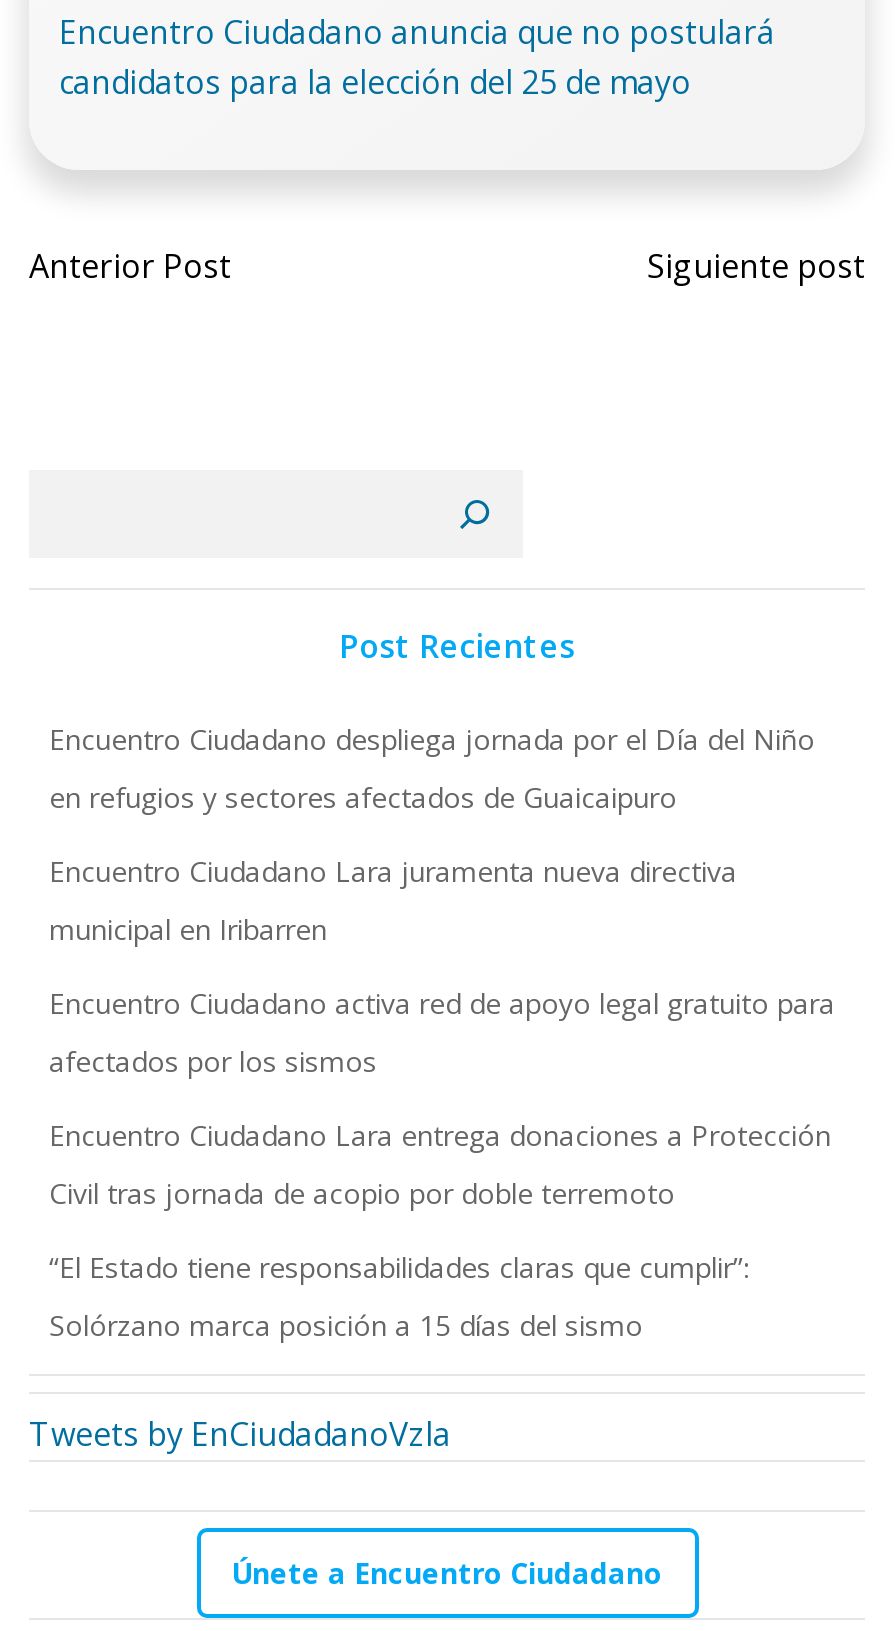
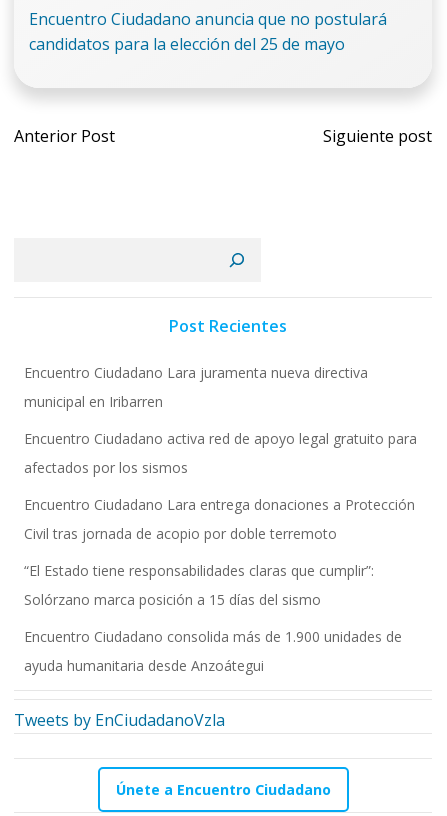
[49,720,815,816] Encuentro Ciudadano despliega jornada por el Día del Niño | en refugios y sectores afectados de Guaicaipuro -> none
moved [49,852,835,1344] -> [24,363,417,609]: Encuentro Ciudadano Lara juramenta nueva directiva | municipal en Iribarren | Encuentro Ciudadano activa red de apoyo legal gratuito para | afectados por los sismos | Encuentro Ciudadano Lara entrega donaciones a Protección | Civil tras jornada de acopio por doble terremoto | “El Estado tiene responsabilidades claras que cumplir”: | Solórzano marca posición a 15 días del sismo
none -> [24,627,402,675] Encuentro Ciudadano consolida más de 1.900 unidades de | ayuda humanitaria desde Anzoátegui

